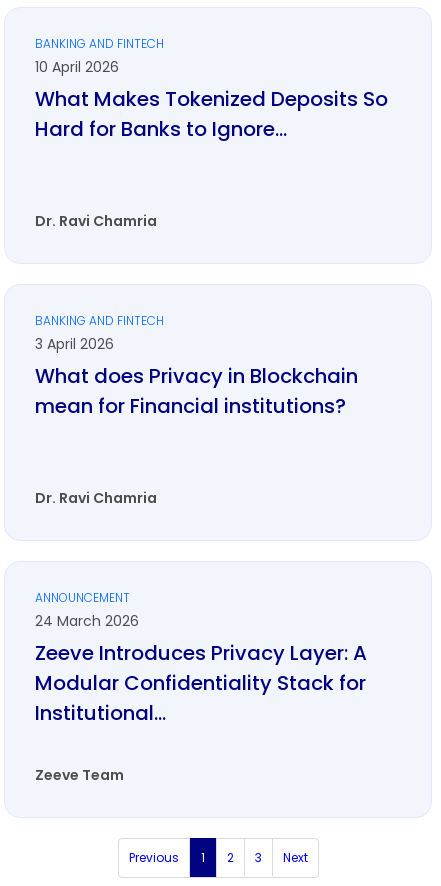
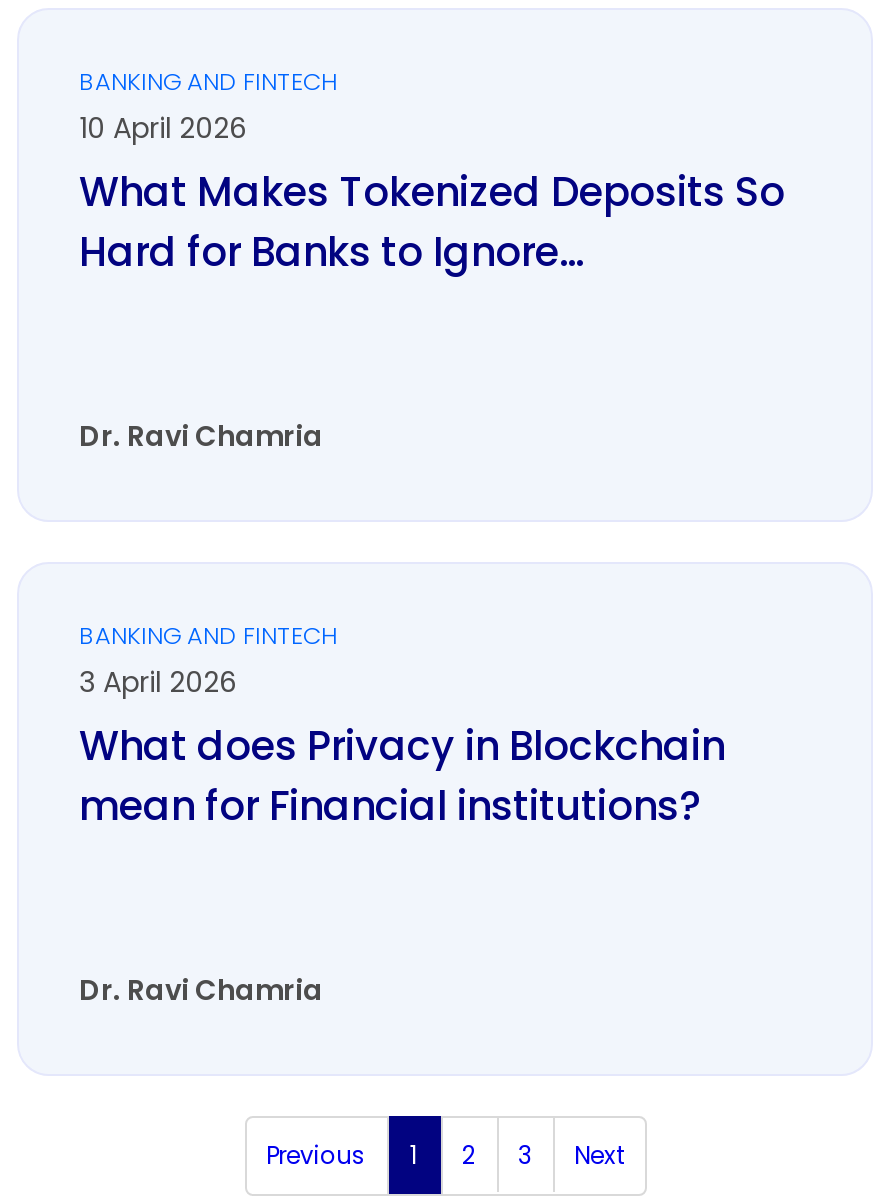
[35,589,367,785] ANNOUNCEMENT | 24 March 2026 | Zeeve Introduces Privacy Layer: A | Modular Confidentiality Stack for | Institutional... | Zeeve Team -> none

